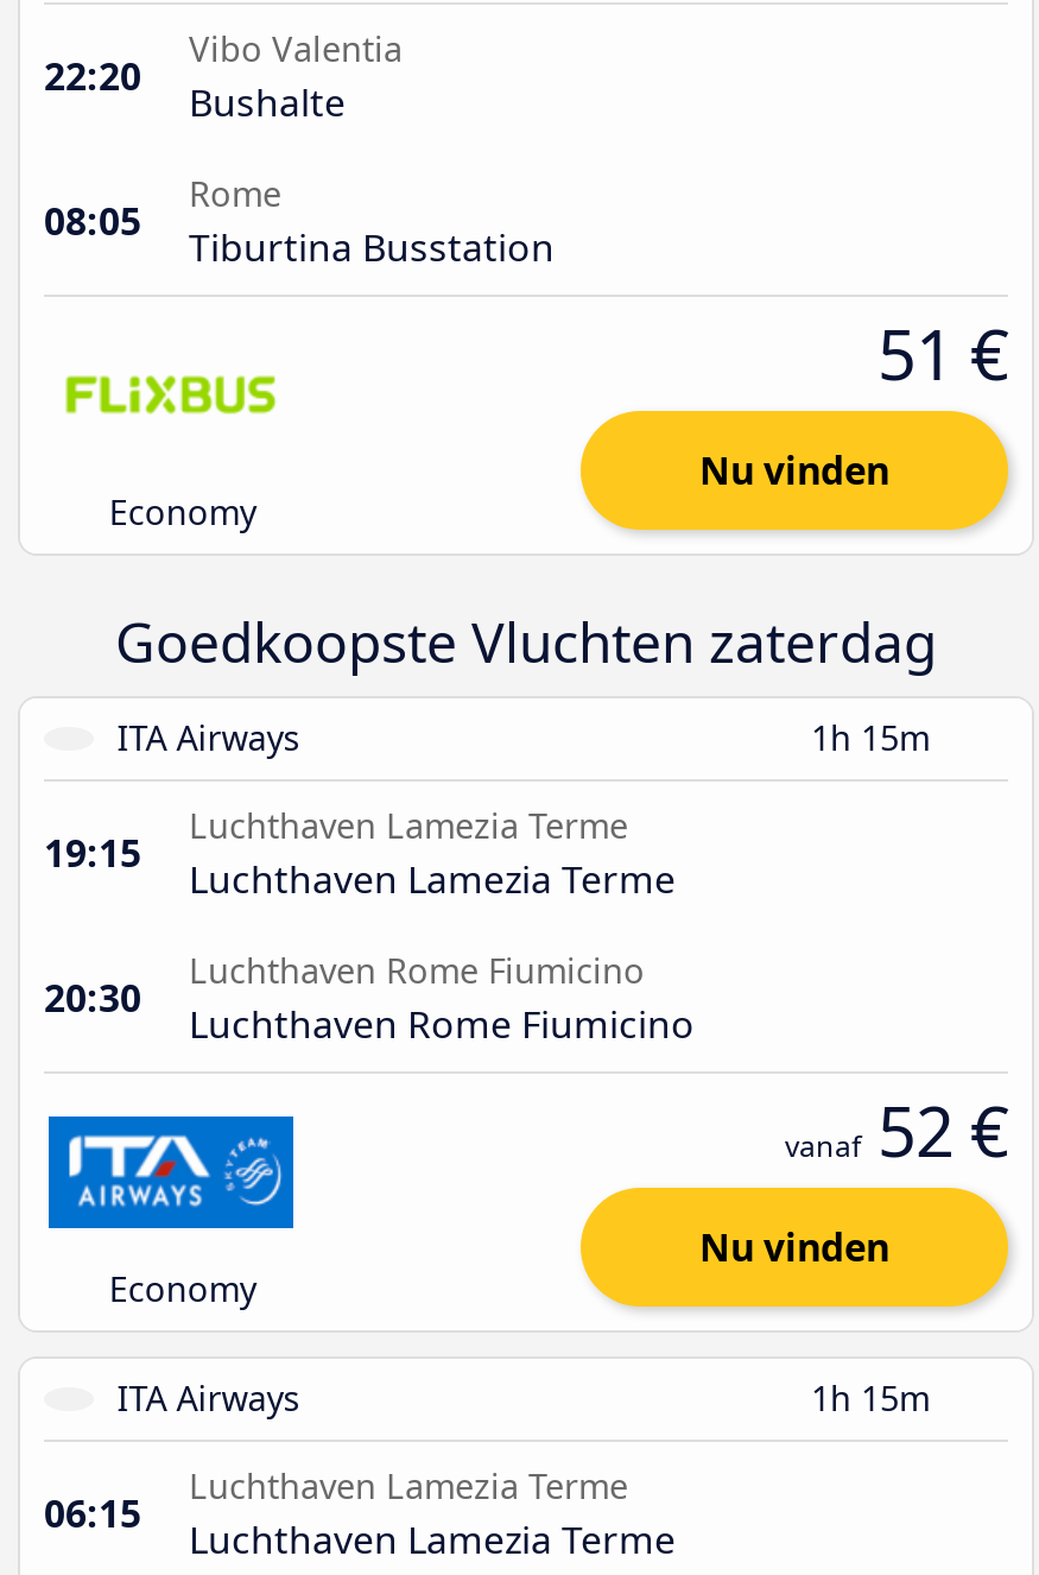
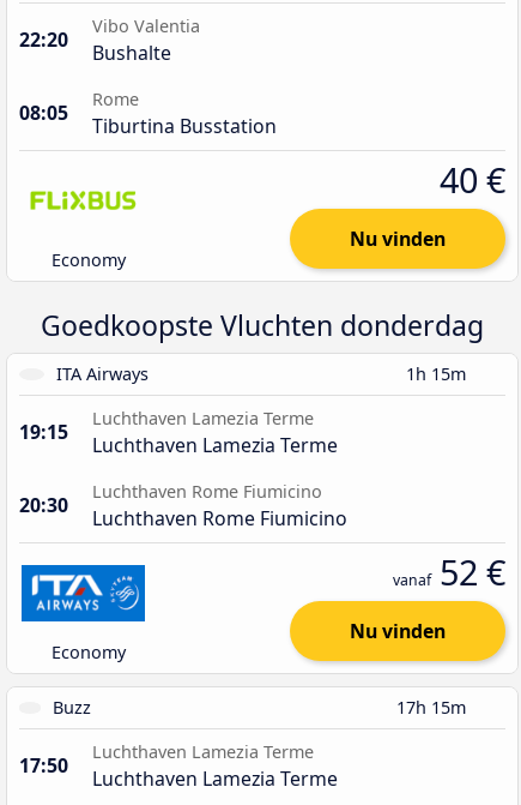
[878,306,1008,399] 51 € -> [440,156,505,203] 40 €
[115,603,937,679] Goedkoopste Vluchten zaterdag -> [41,306,484,344] Goedkoopste Vluchten donderdag
[117,1375,939,1420] ITA Airways | 1h 15m -> [53,696,471,718] Buzz | 17h 15m
[44,1487,676,1565] 06:15 Luchthaven Lamezia Terme -> [19,752,338,792] 17:50 Luchthaven Lamezia Terme

